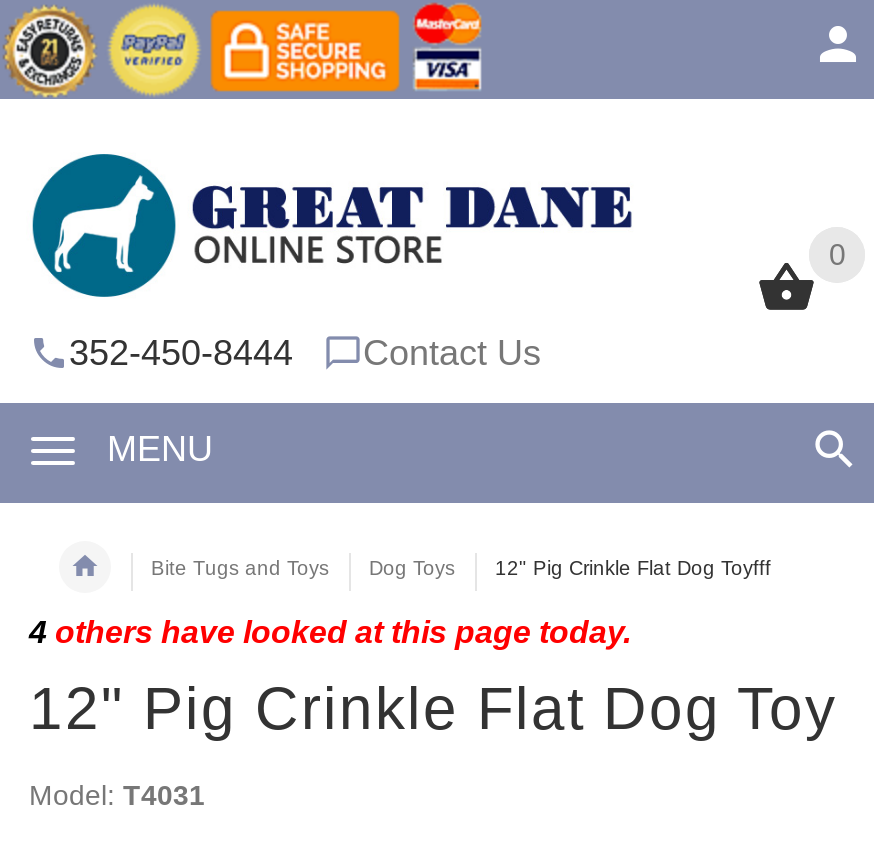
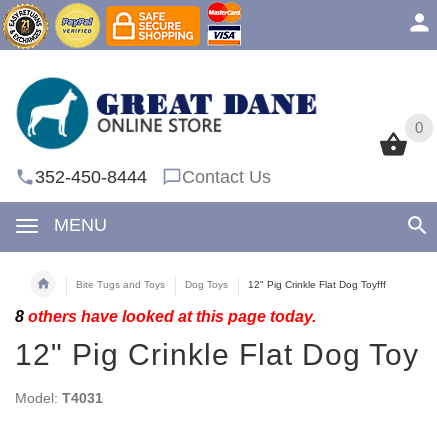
[29,615,631,649] 4 others have looked at this page today. -> [15,308,316,325] 8 others have looked at this page today.

